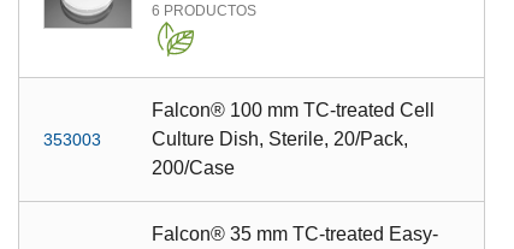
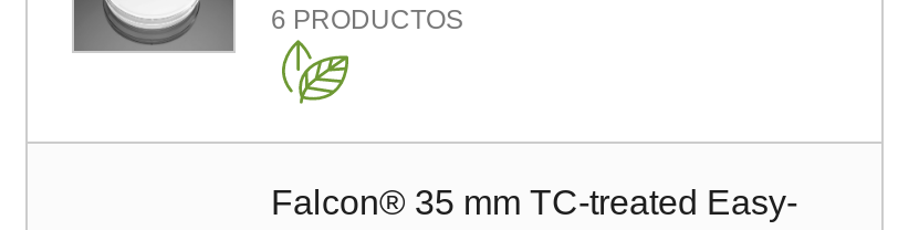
[152,100,435,178] Falcon® 100 mm TC-treated Cell | Culture Dish, Sterile, 20/Pack, | 200/Case -> none
[43,129,101,149] 353003 -> none

